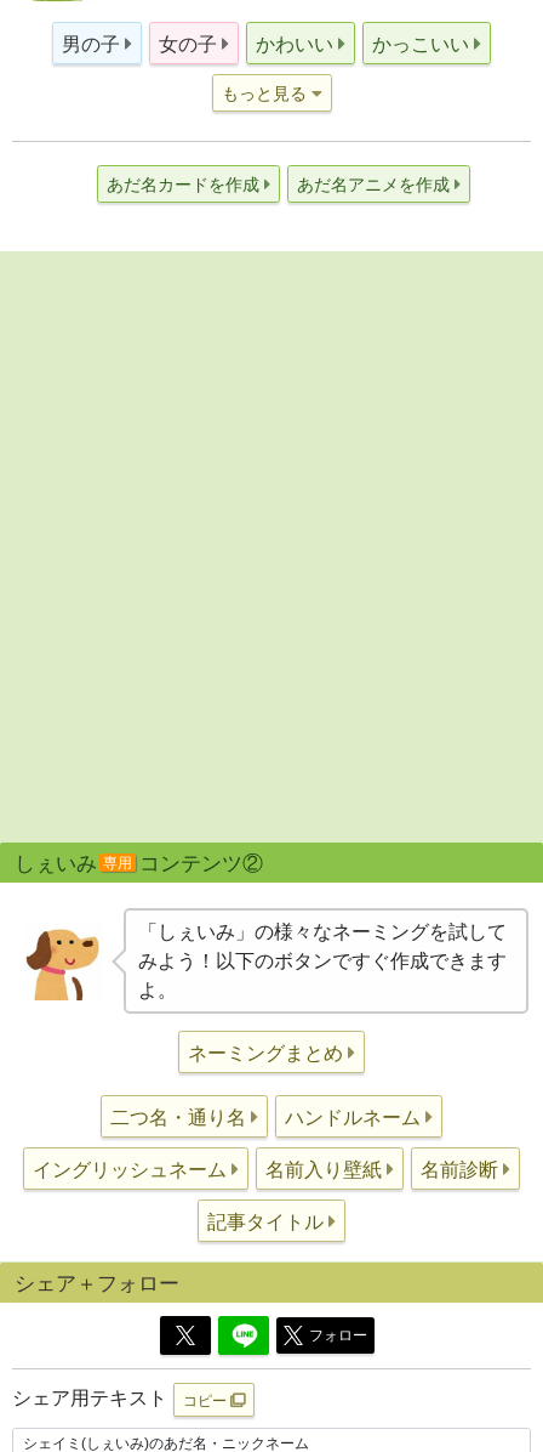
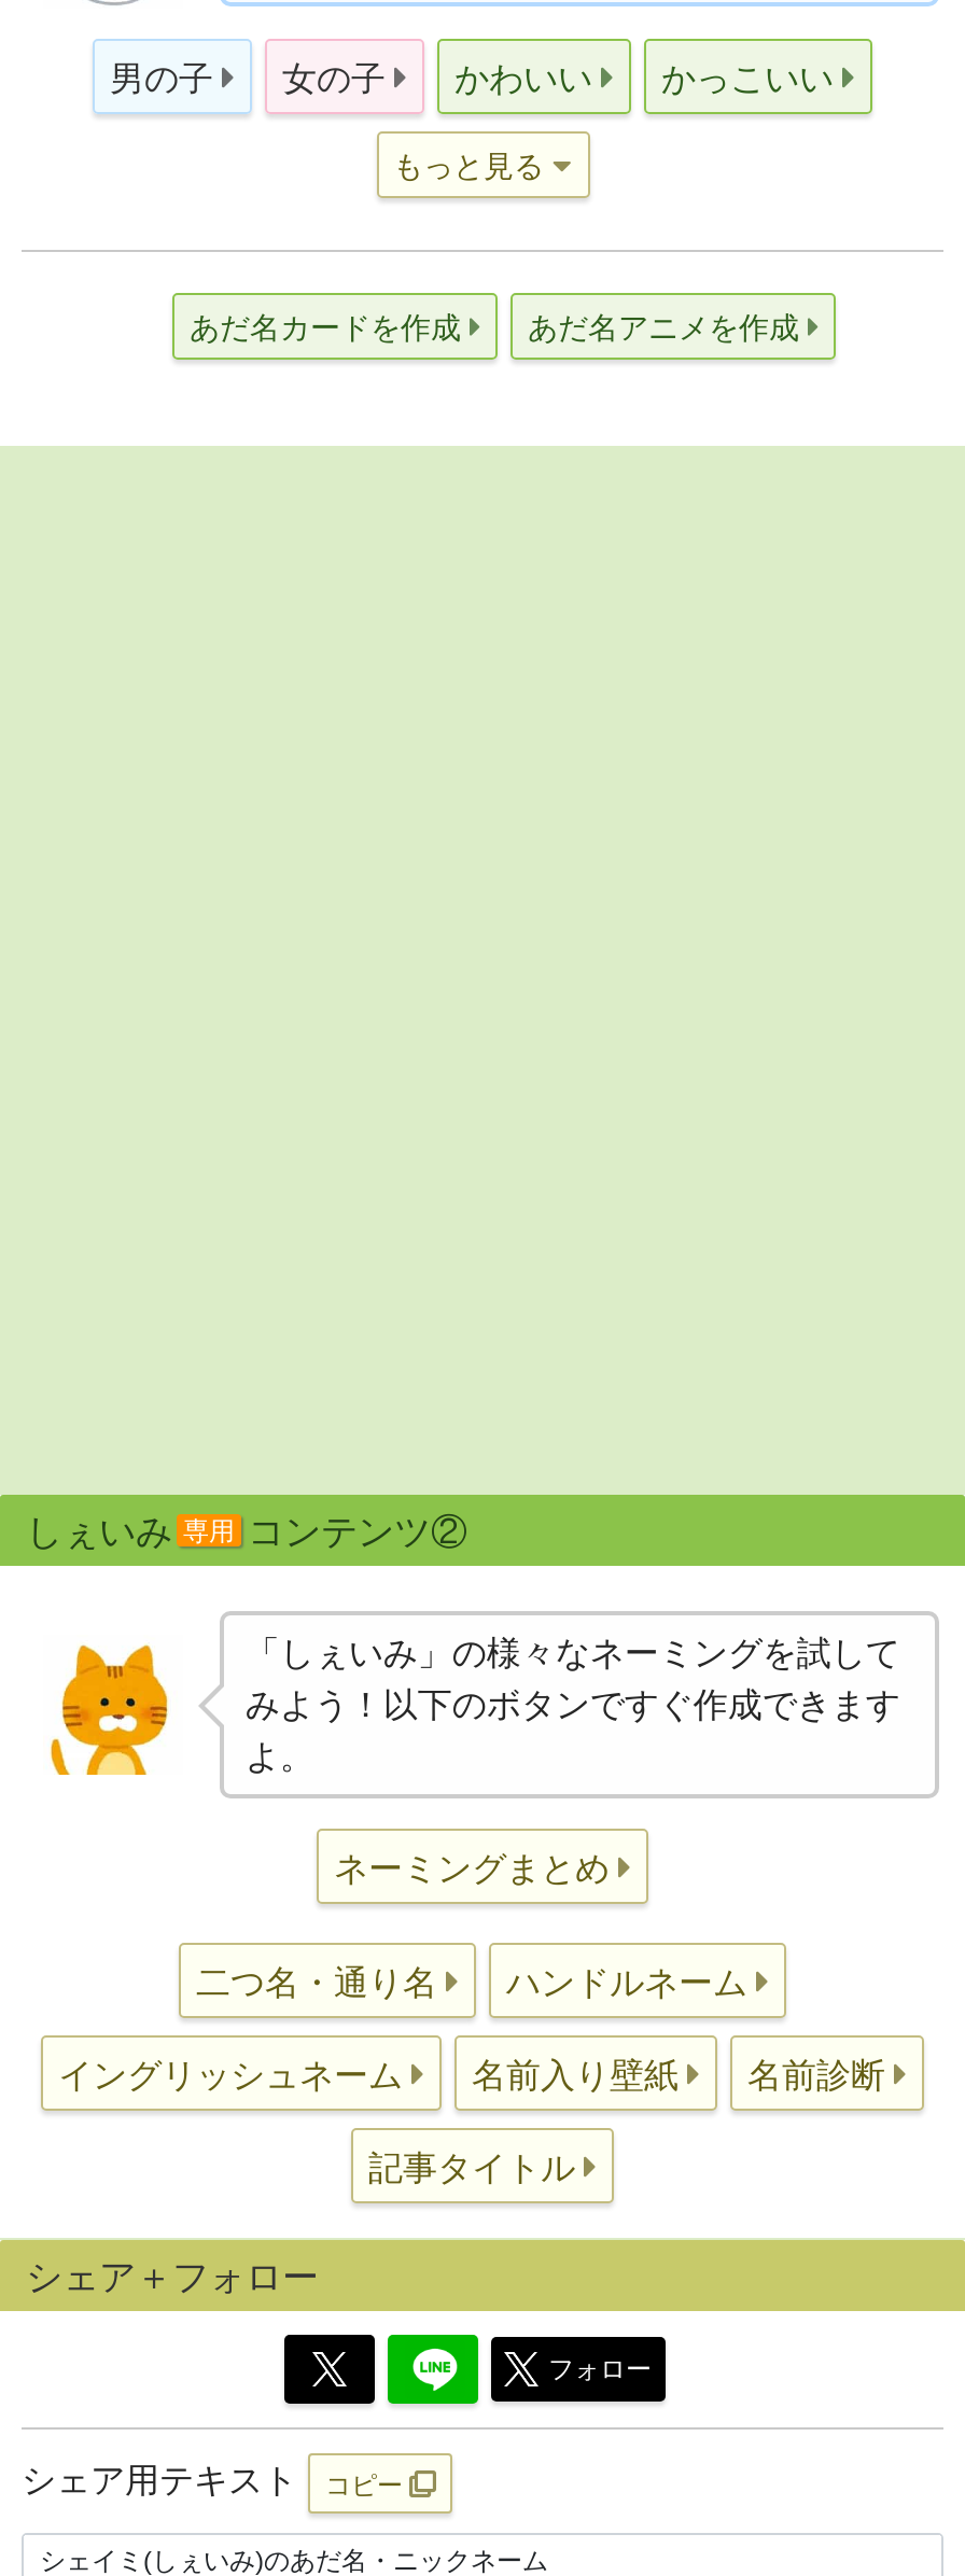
[25,928,99,1002] [image] -> [47,1643,174,1777] [image]

